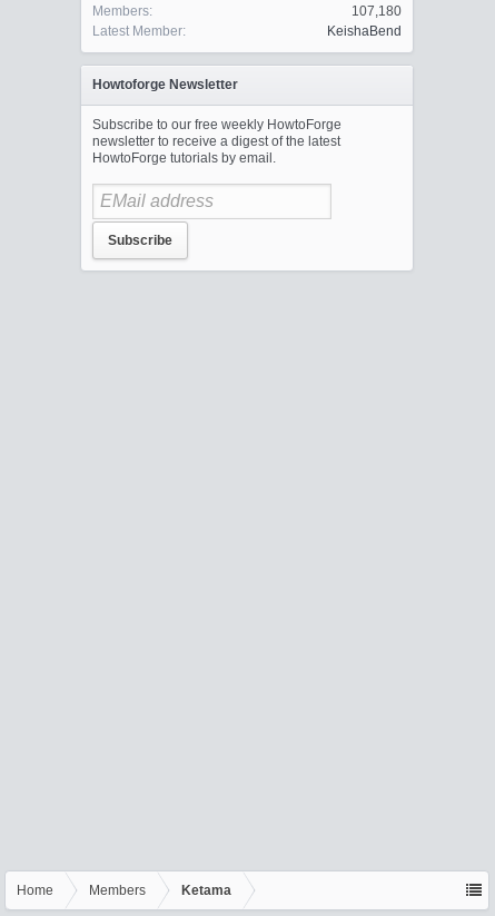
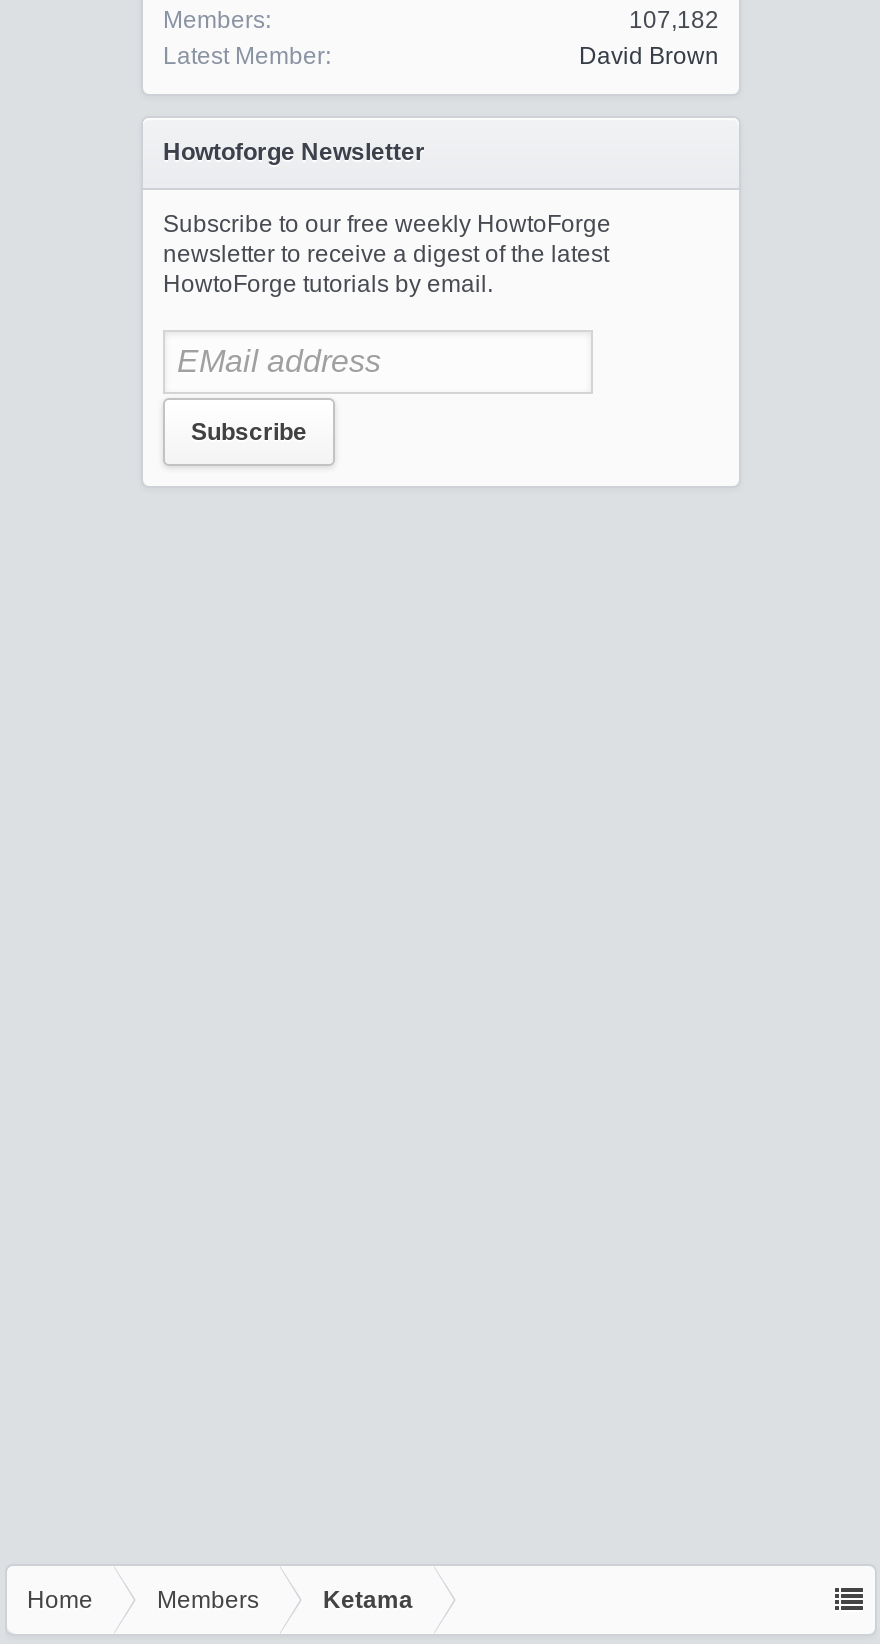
[352,3,402,19] 107,180 -> [629,6,719,34] 107,182
[327,23,402,39] KeishaBend -> [579,42,719,70] David Brown

